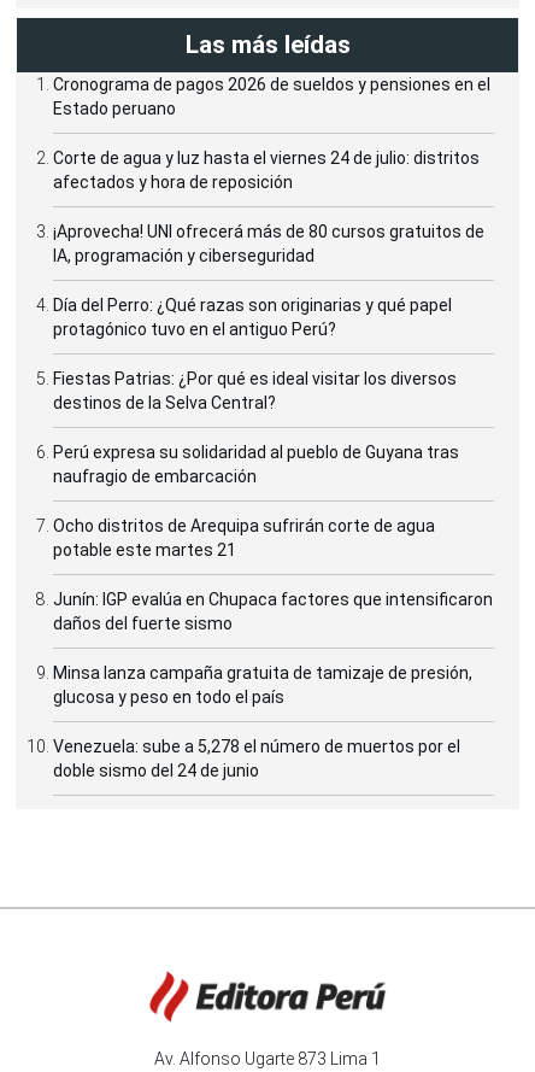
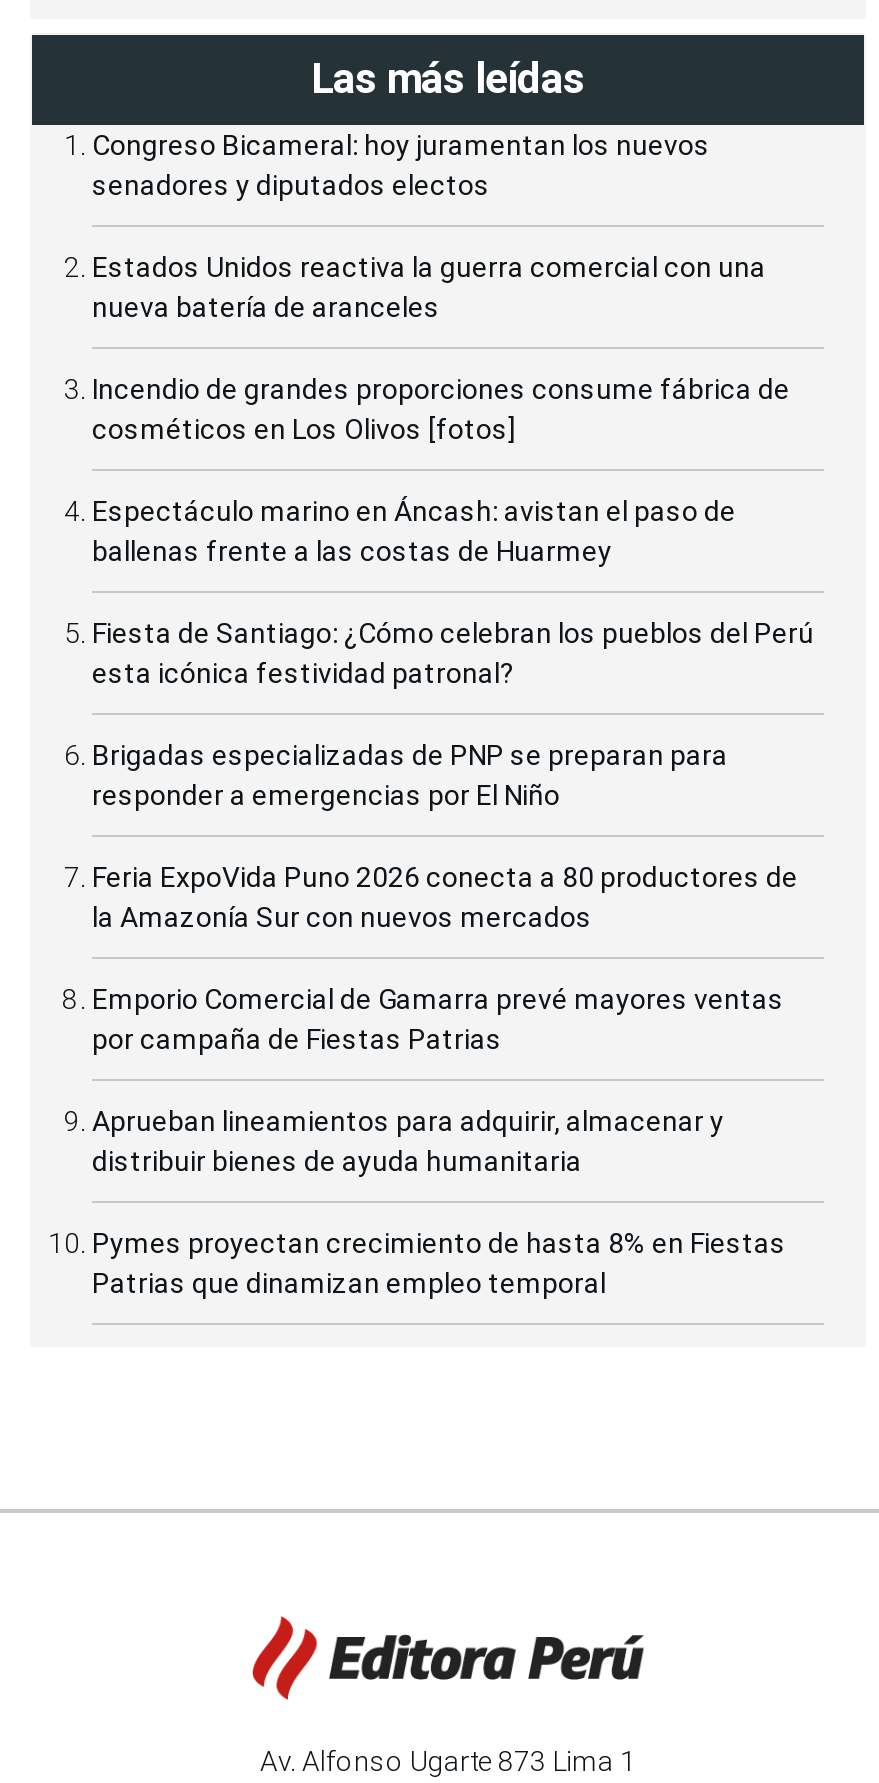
[53,75,490,119] Cronograma de pagos 2026 de sueldos y pensiones en el | Estado peruano -> [92,130,710,202] Congreso Bicameral: hoy juramentan los nuevos | senadores y diputados electos
[53,149,480,192] Corte de agua y luz hasta el viernes 24 de julio: distritos | afectados y hora de reposición -> [92,252,766,324] Estados Unidos reactiva la guerra comercial con una | nueva batería de aranceles
[53,222,484,266] ¡Aprovecha! UNI ofrecerá más de 80 cursos gratuitos de | IA, programación y ciberseguridad -> [92,374,790,446] Incendio de grandes proporciones consume fábrica de | cosméticos en Los Olivos [fotos]
[53,296,452,339] Día del Perro: ¿Qué razas son originarias y qué papel | protagónico tuvo en el antiguo Perú? -> [92,496,736,568] Espectáculo marino en Áncash: avistan el paso de | ballenas frente a las costas de Huarmey
[53,369,457,413] Fiestas Patrias: ¿Por qué es ideal visitar los diversos | destinos de la Selva Central? -> [92,618,814,690] Fiesta de Santiago: ¿Cómo celebran los pueblos del Perú | esta icónica festividad patronal?
[53,443,459,486] Perú expresa su solidaridad al pueblo de Guyana tras | naufragio de embarcación -> [92,740,728,812] Brigadas especializadas de PNP se preparan para | responder a emergencias por El Niño
[53,516,435,560] Ocho distritos de Arequipa sufrirán corte de agua | potable este martes 21 -> [92,862,798,934] Feria ExpoVida Puno 2026 conecta a 80 productores de | la Amazonía Sur con nuevos mercados
[53,590,493,633] Junín: IGP evalúa en Chupaca factores que intensificaron | daños del fuerte sismo -> [92,984,784,1056] Emporio Comercial de Gamarra prevé mayores ventas | por campaña de Fiestas Patrias
[53,664,472,707] Minsa lanza campaña gratuita de tamizaje de presión, | glucosa y peso en todo el país -> [92,1106,724,1178] Aprueban lineamientos para adquirir, almacenar y | distribuir bienes de ayuda humanitaria
[53,737,460,781] Venezuela: sube a 5,278 el número de muertos por el | doble sismo del 24 de junio -> [92,1228,786,1300] Pymes proyectan crecimiento de hasta 8% en Fiestas | Patrias que dinamizan empleo temporal

